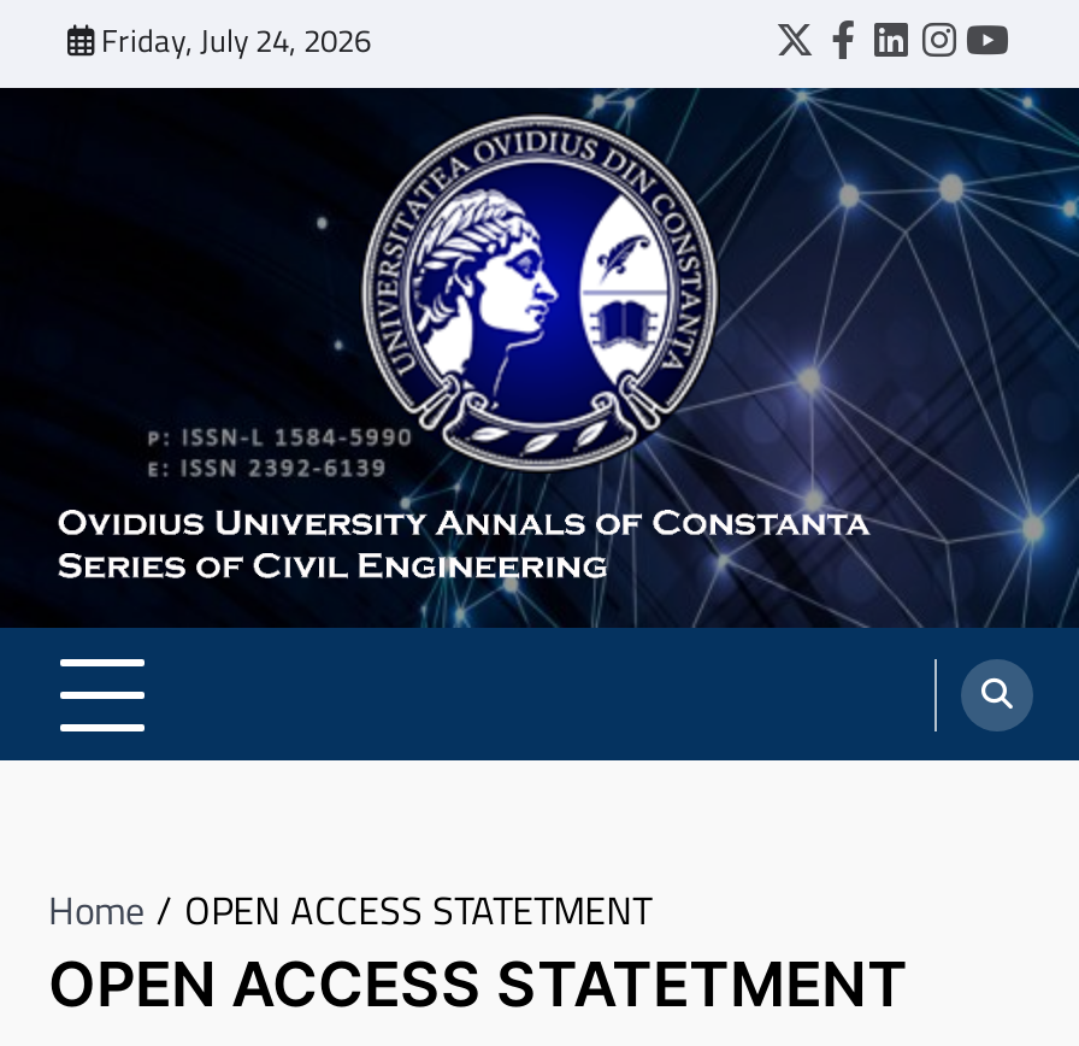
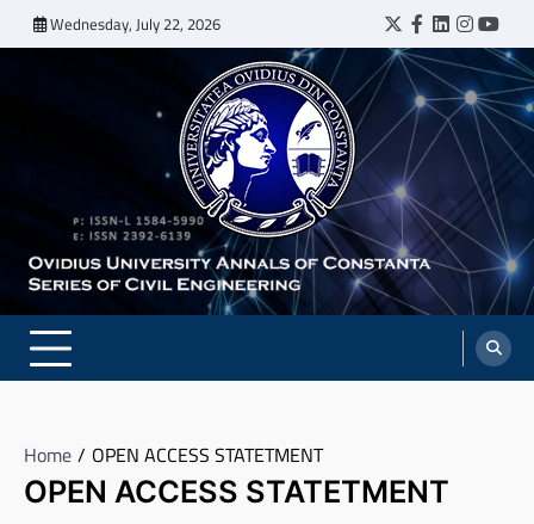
[101,16,371,64] Friday, July 24, 2026 -> [50,12,221,36] Wednesday, July 22, 2026

